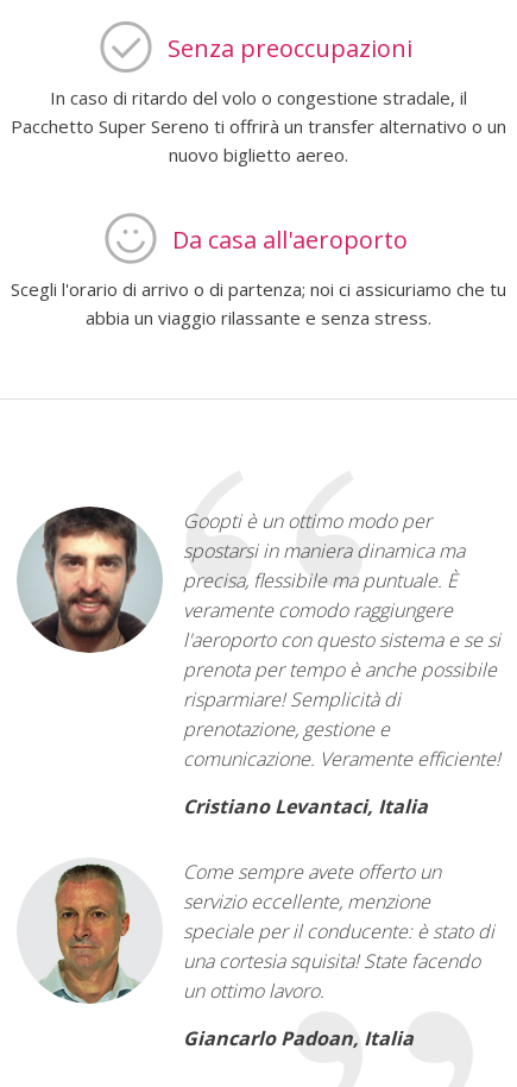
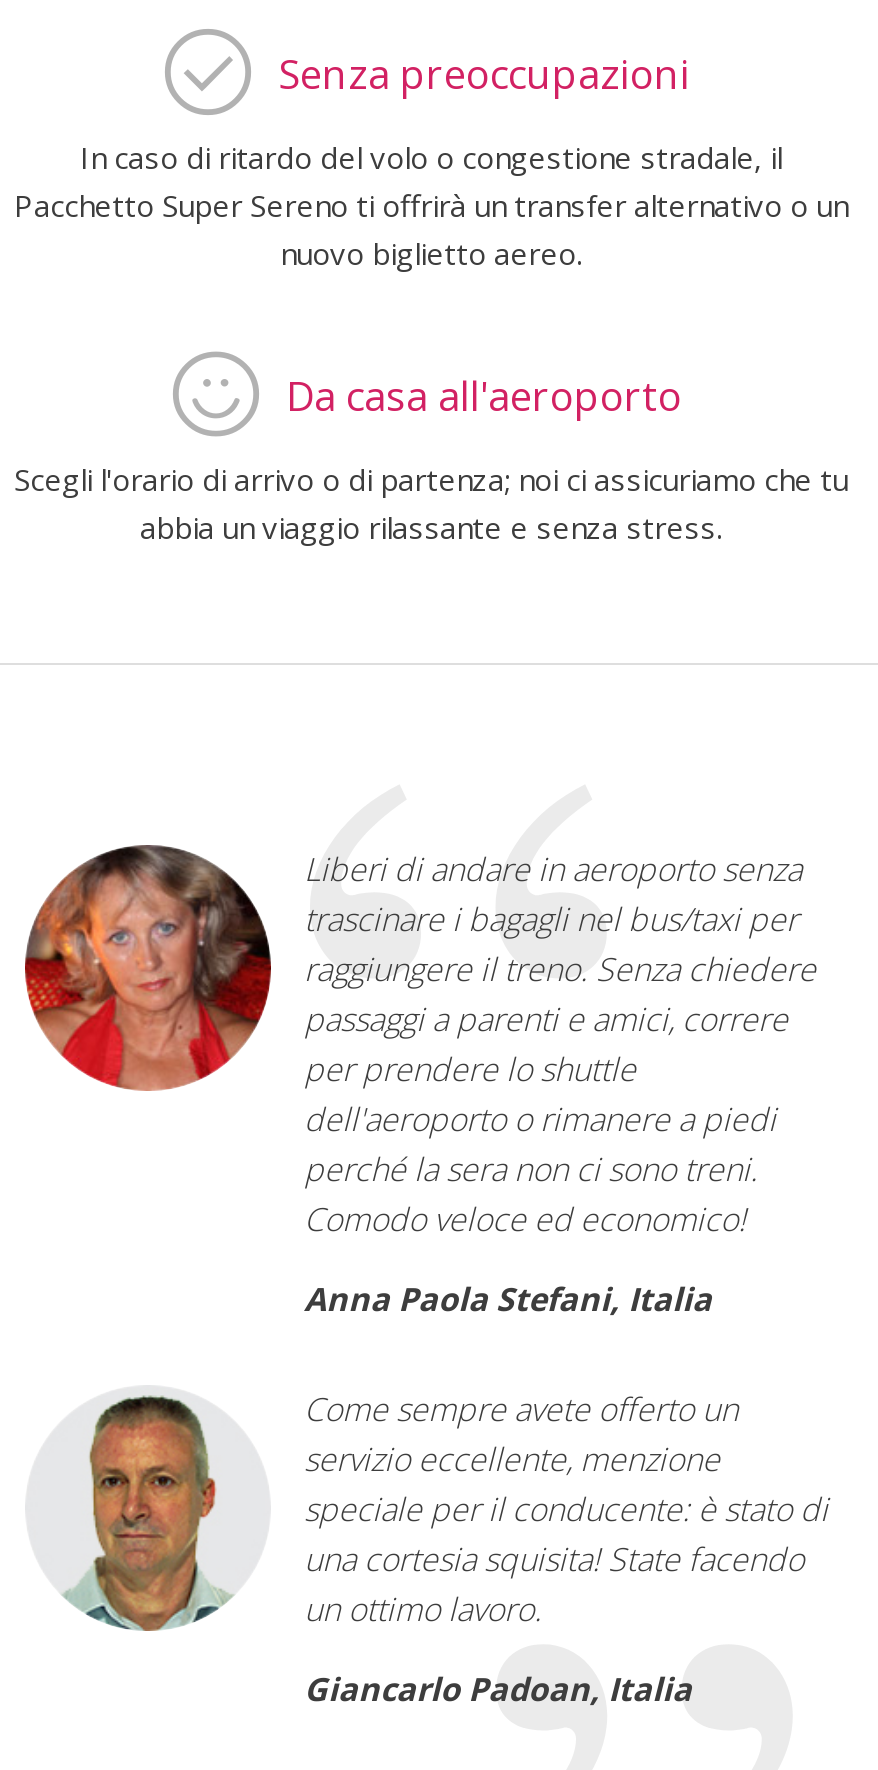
[17,507,500,772] [image] | Goopti è un ottimo modo per | spostarsi in maniera dinamica ma | precisa, flessibile ma puntuale. È | veramente comodo raggiungere | l'aeroporto con questo sistema e se si | prenota per tempo è anche possibile | risparmiare! Semplicità di | prenotazione, gestione e | comunicazione. Veramente efficiente! -> [23,846,816,1241] [image] | Liberi di andare in aeroporto senza | trascinare i bagagli nel bus/taxi per | raggiungere il treno. Senza chiedere | passaggi a parenti e amici, correre | per prendere lo shuttle | dell'aeroporto o rimanere a piedi | perché la sera non ci sono treni. | Comodo veloce ed economico!
[182,794,427,820] Cristiano Levantaci, Italia -> [304,1277,712,1321] Anna Paola Stefani, Italia

